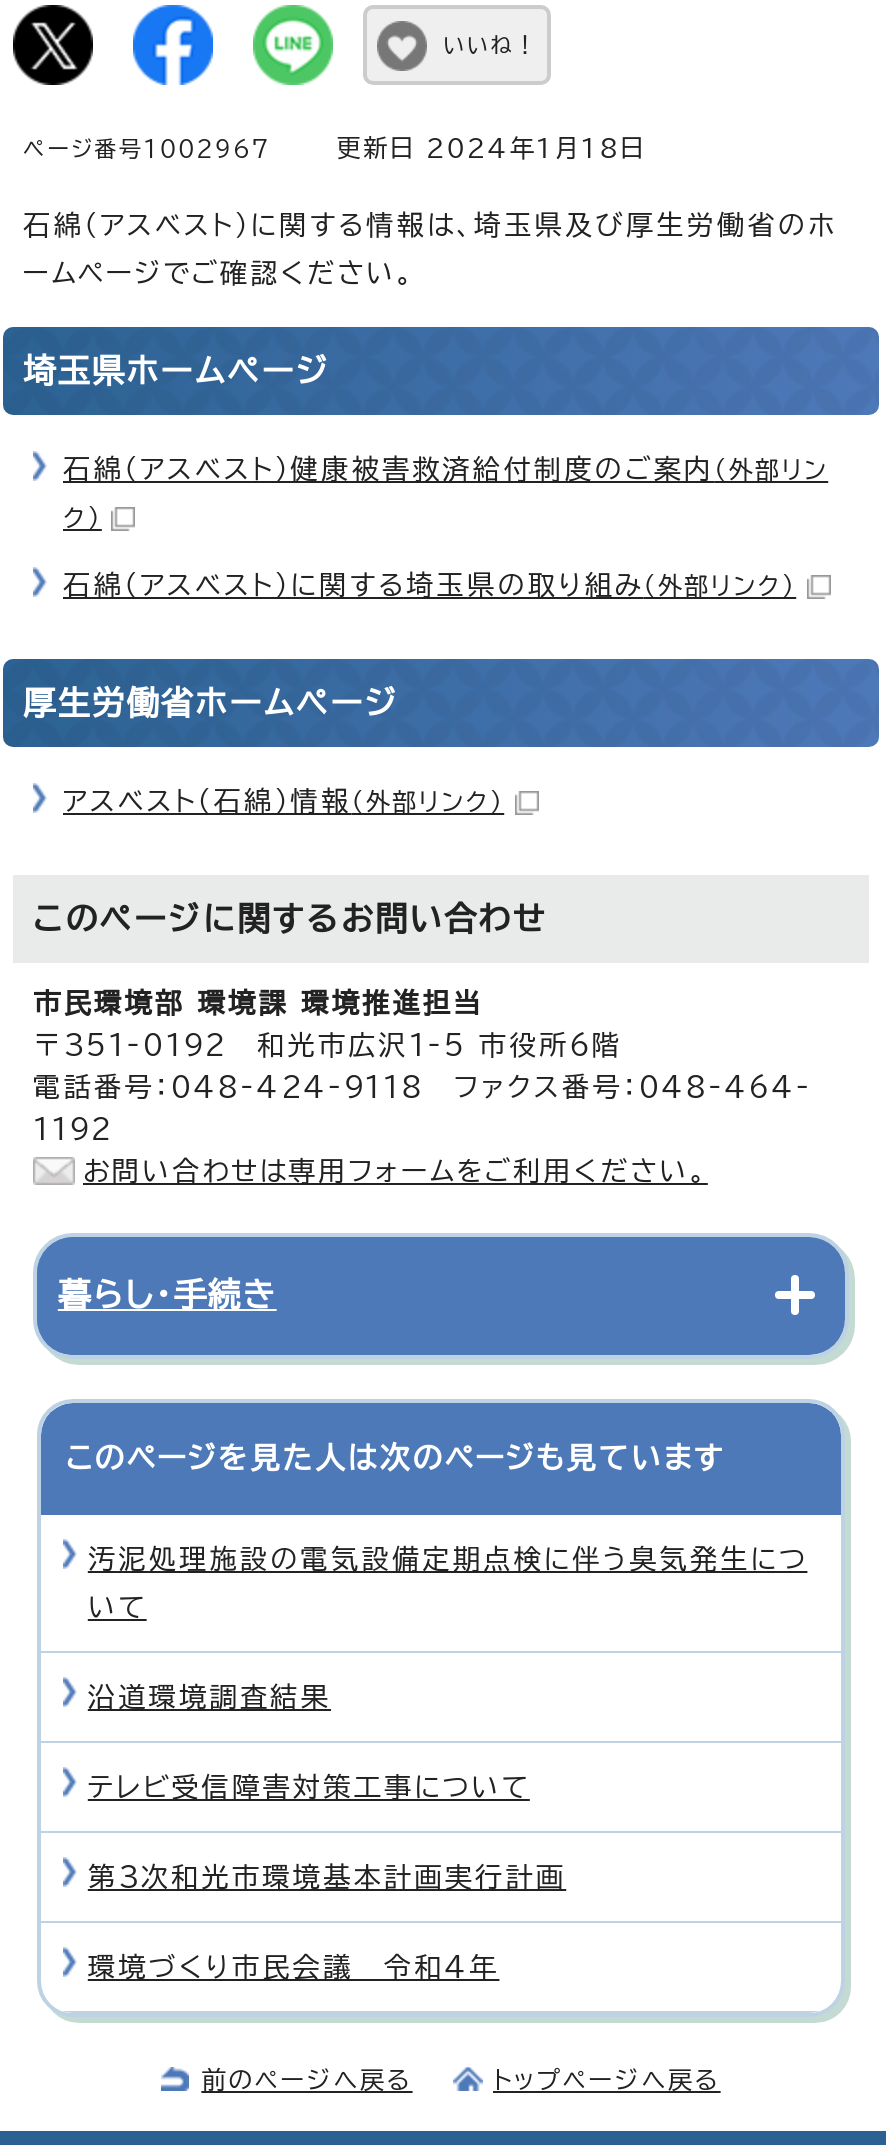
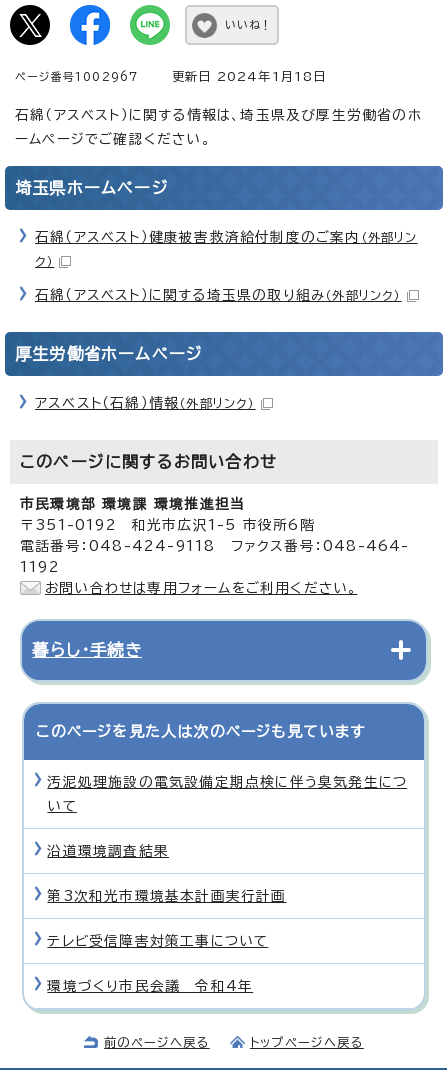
moved [88,1773,530,1801] -> [47,934,268,948]: テレビ受信障害対策工事について
moved [88,1863,566,1891] -> [47,889,287,903]: 第3次和光市環境基本計画実行計画

